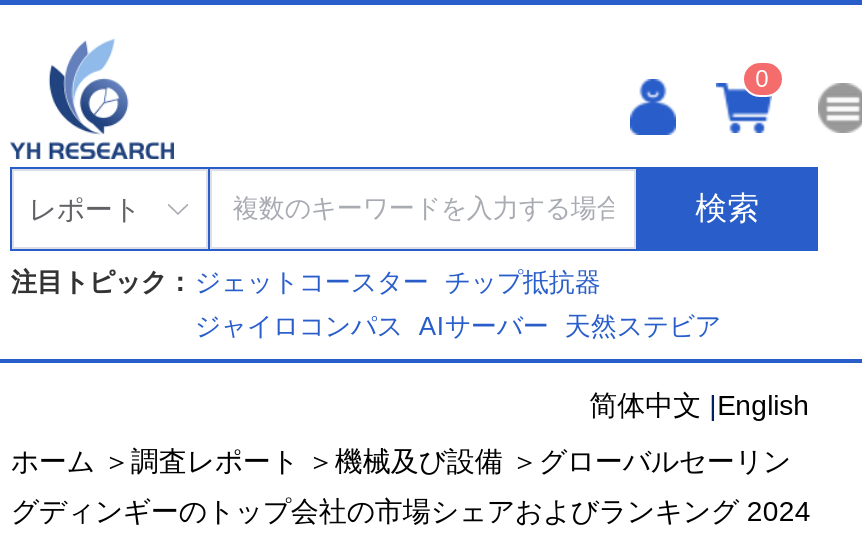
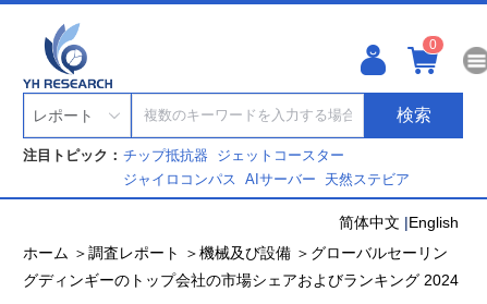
[11,266,617,296] 注目トピック：ジェットコースターチップ抵抗器 -> [23,147,353,163] 注目トピック：チップ抵抗器ジェットコースター

